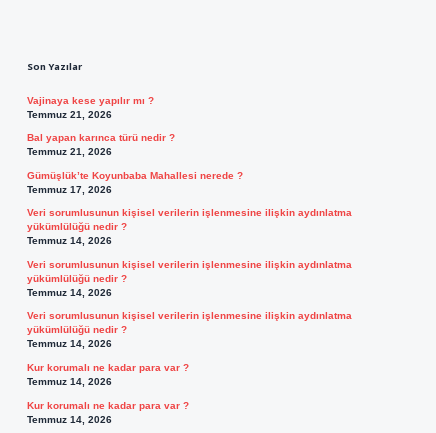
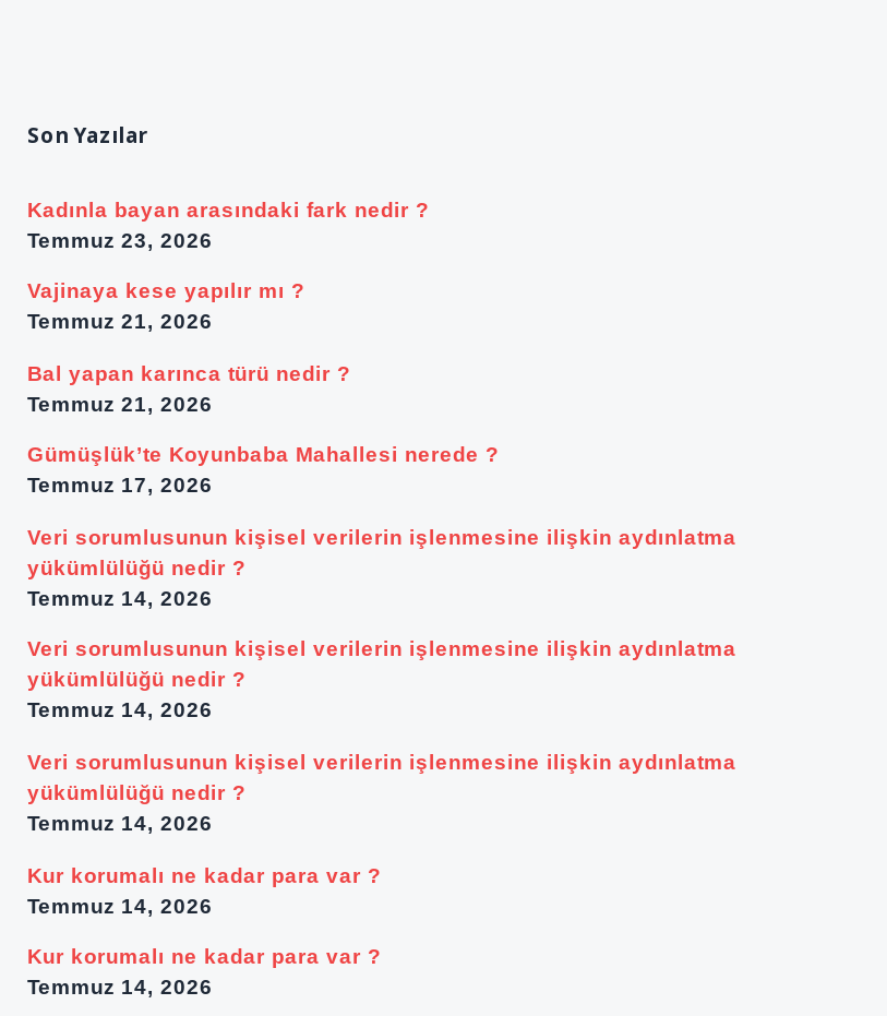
none -> [27,196,429,251] Kadınla bayan arasındaki fark nedir ? | Temmuz 23, 2026

